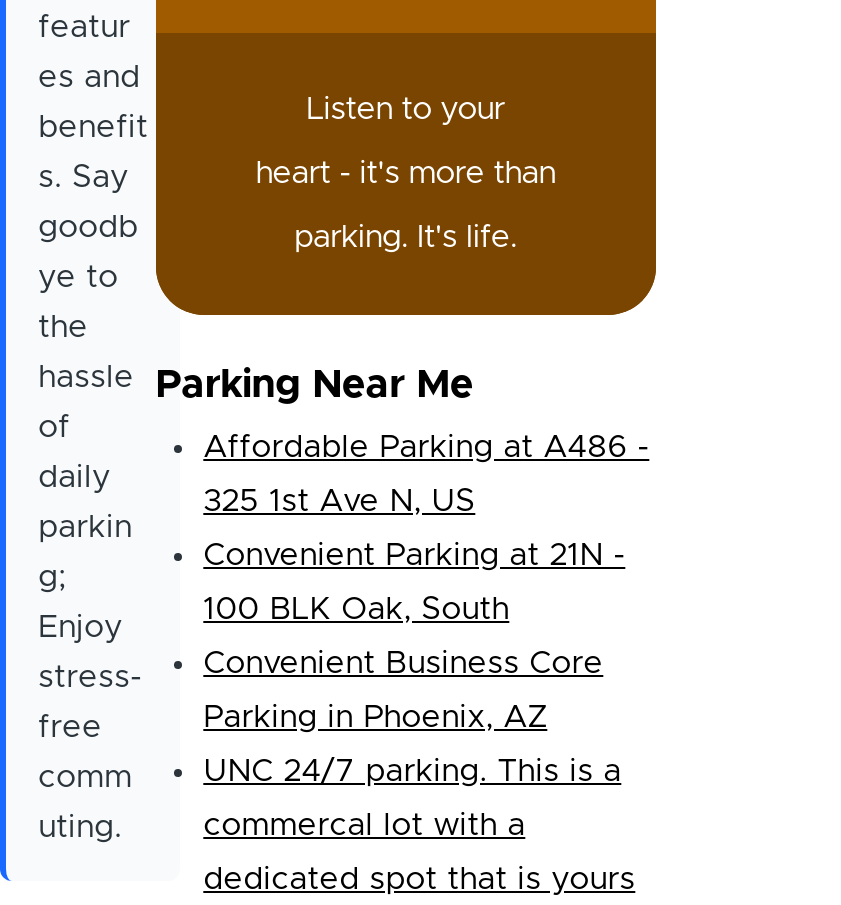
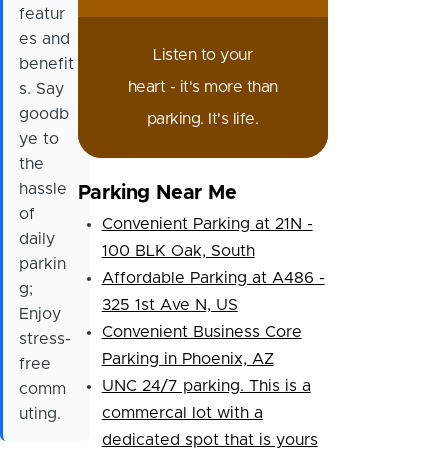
moved [203,430,649,516] -> [102,270,325,313]: Affordable Parking at A486 - | 325 1st Ave N, US
moved [203,538,625,624] -> [102,216,313,259]: Convenient Parking at 21N - | 100 BLK Oak, South

